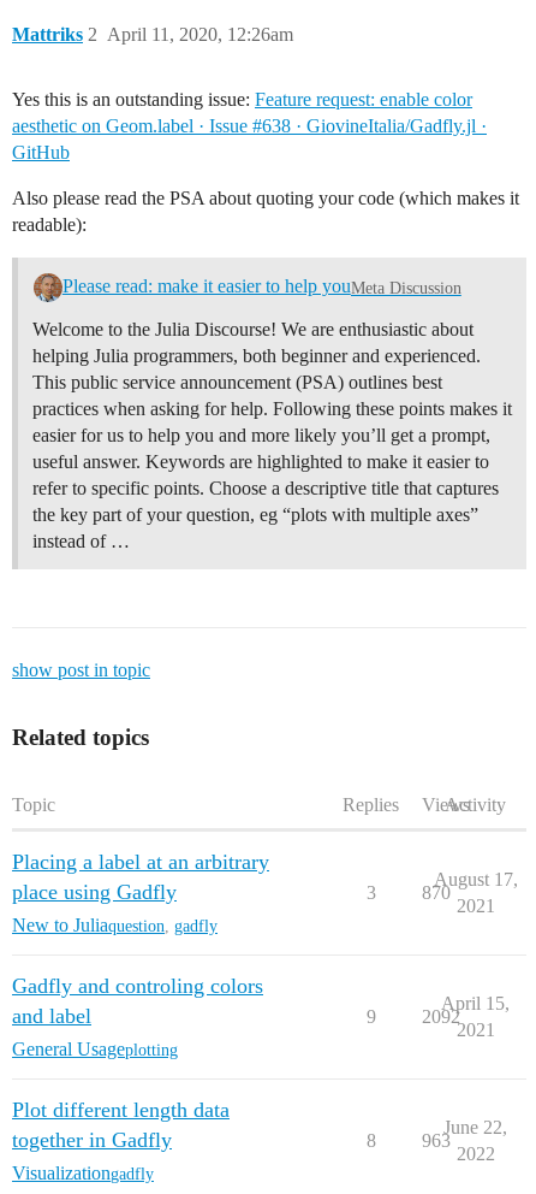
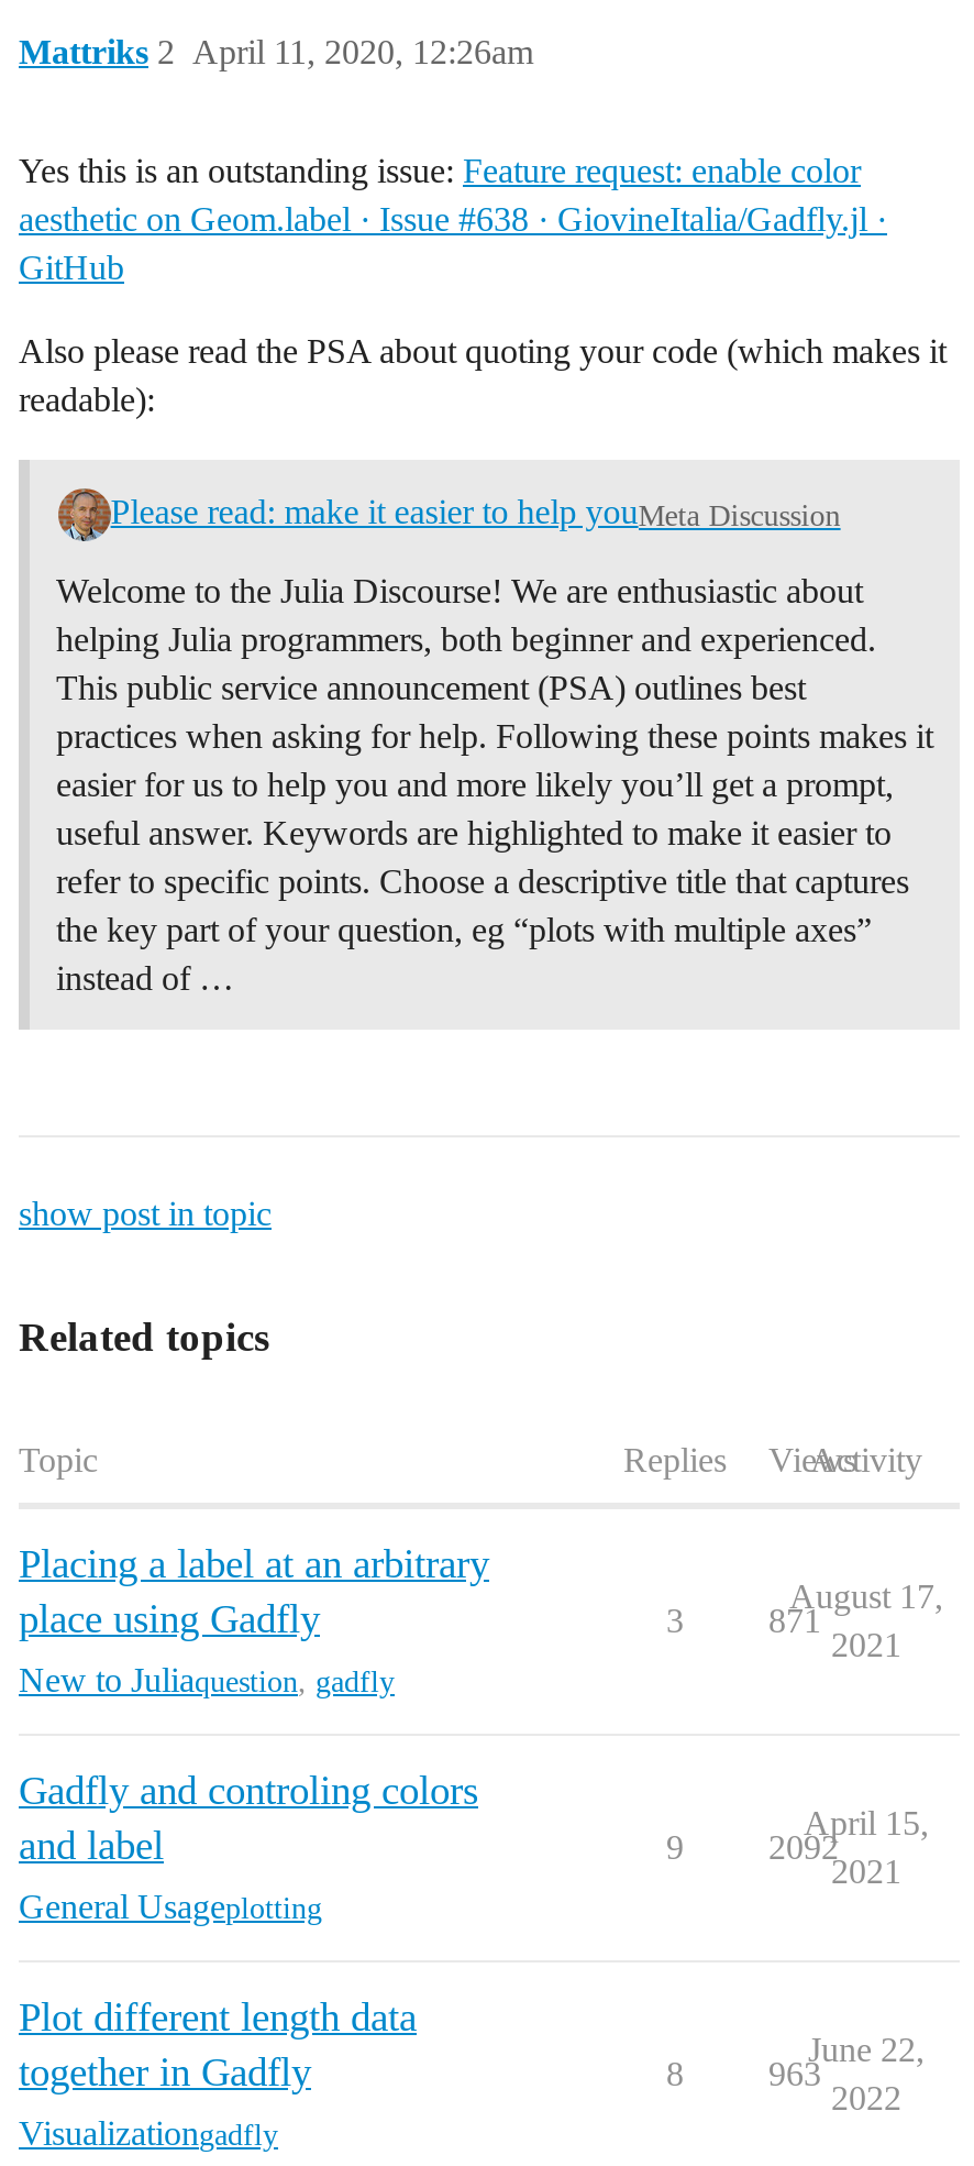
[422,882,451,903] 870 -> [768,1602,821,1639] 871

